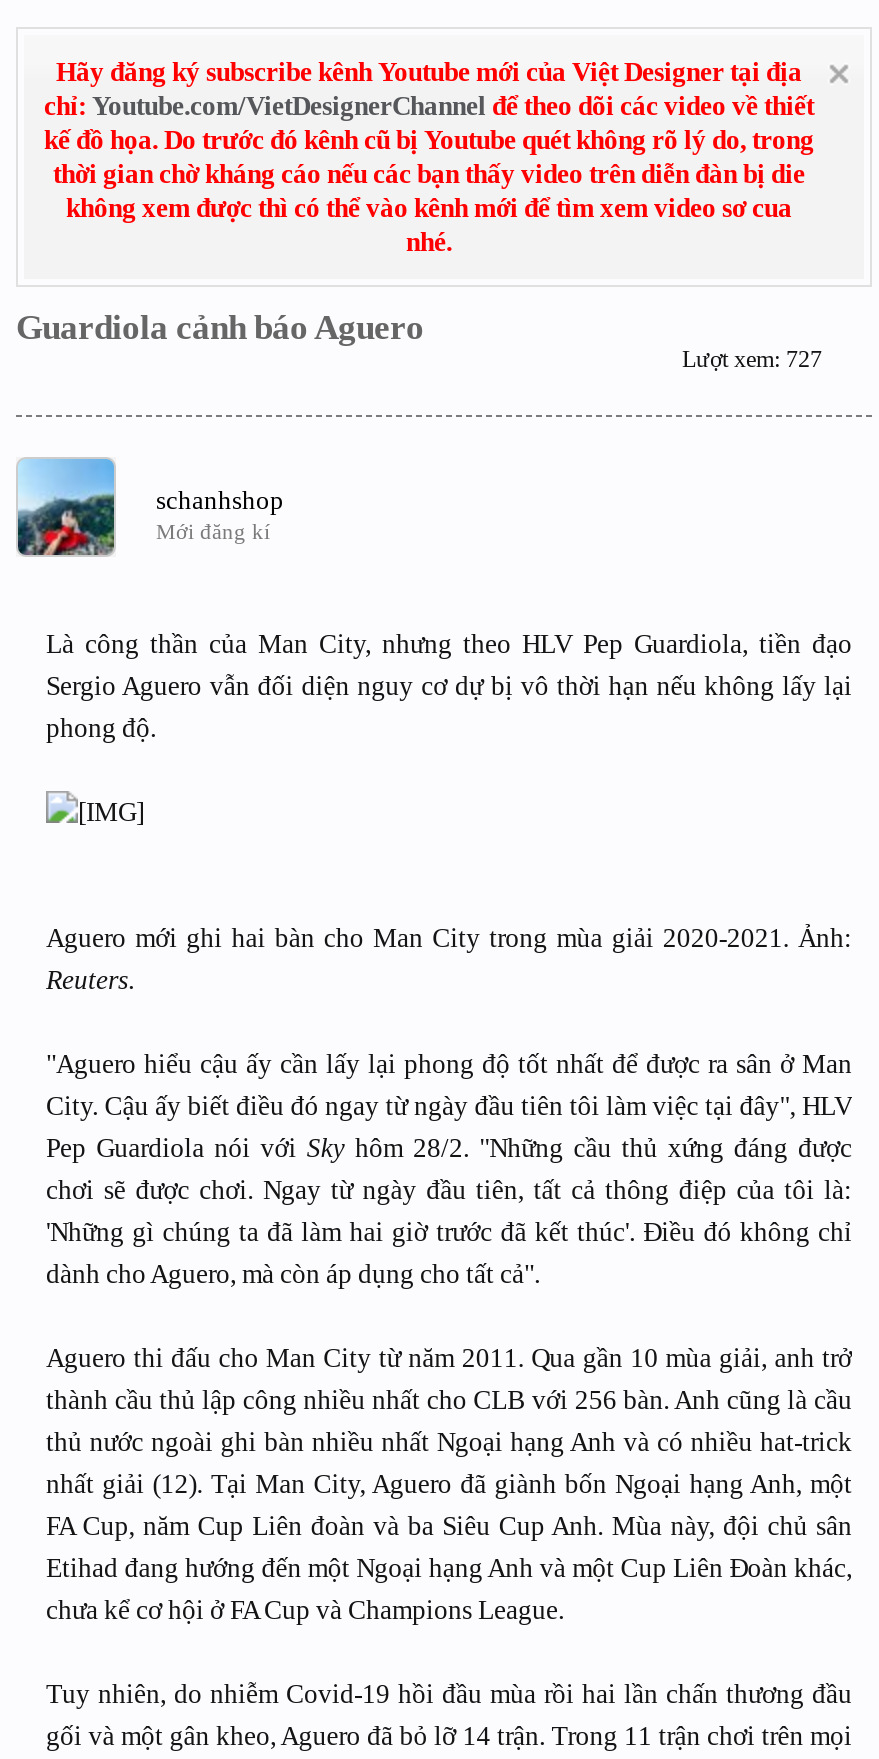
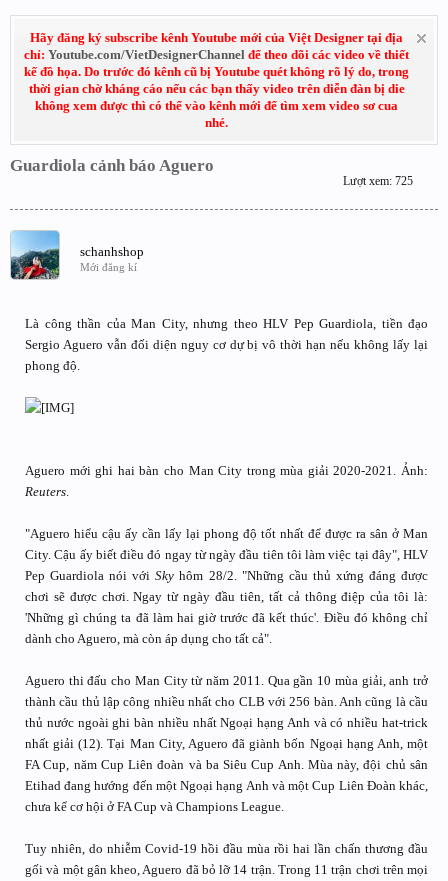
[682,345,822,373] Lượt xem: 727 -> [343,174,413,188] Lượt xem: 725

